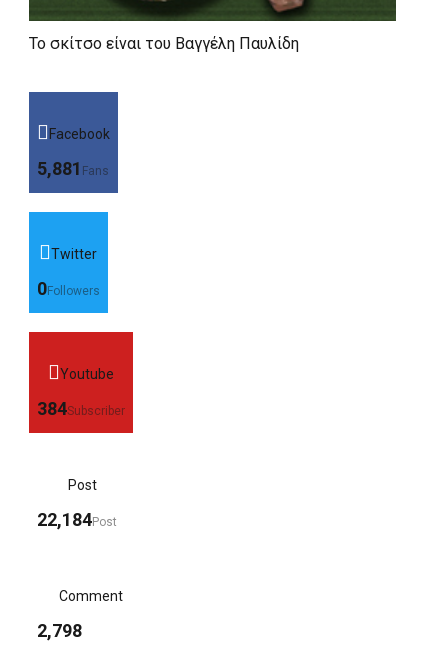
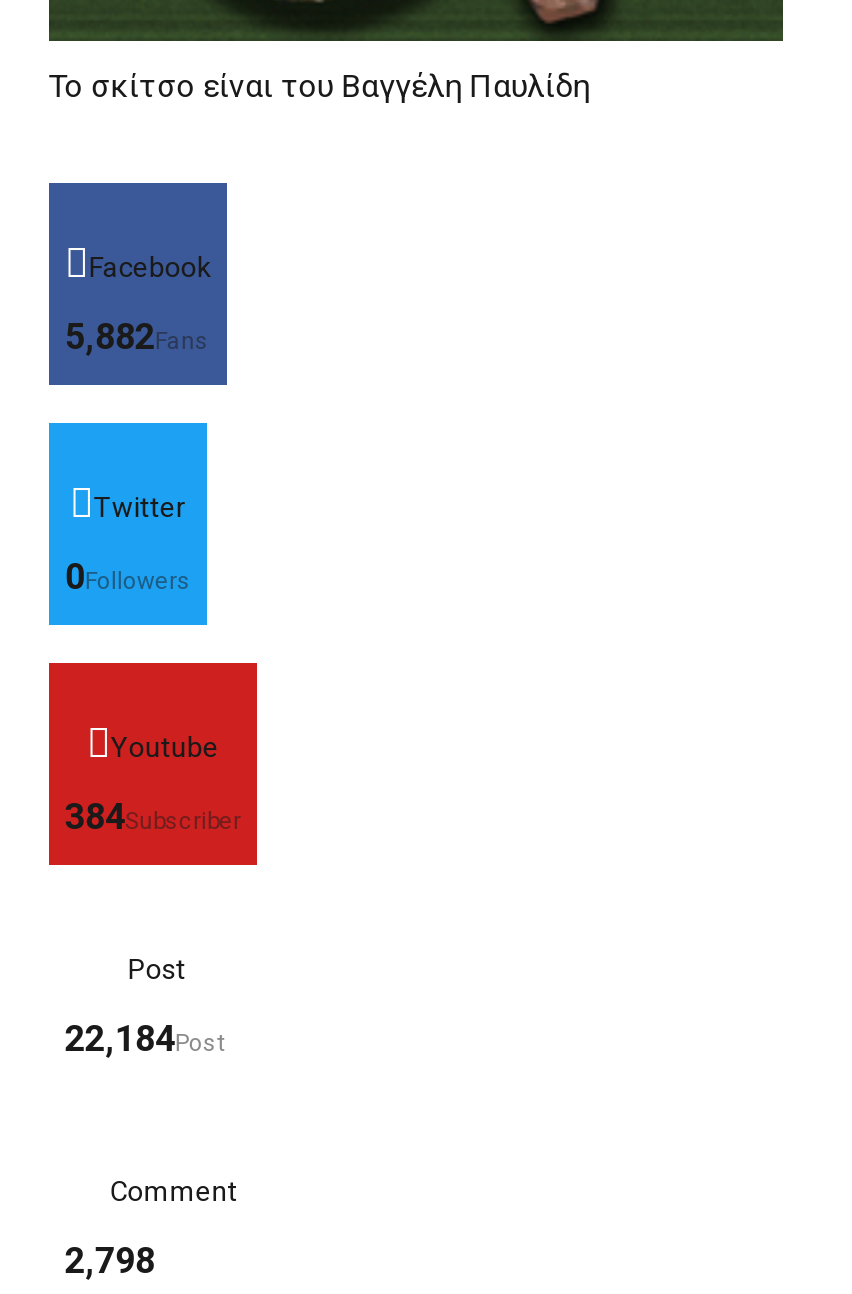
[37,158,109,179] 5,881Fans -> [65,316,209,358] 5,882Fans

